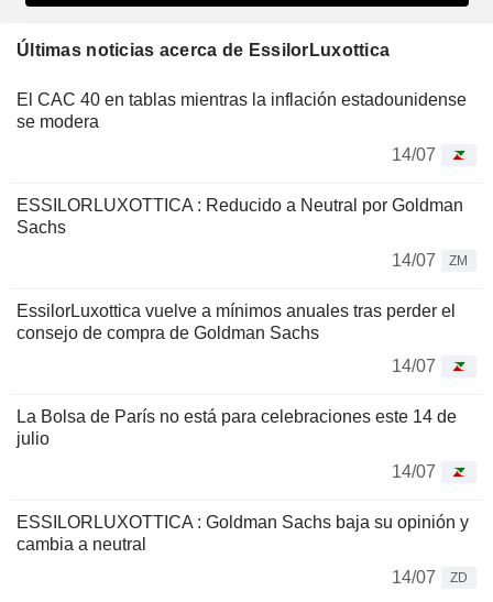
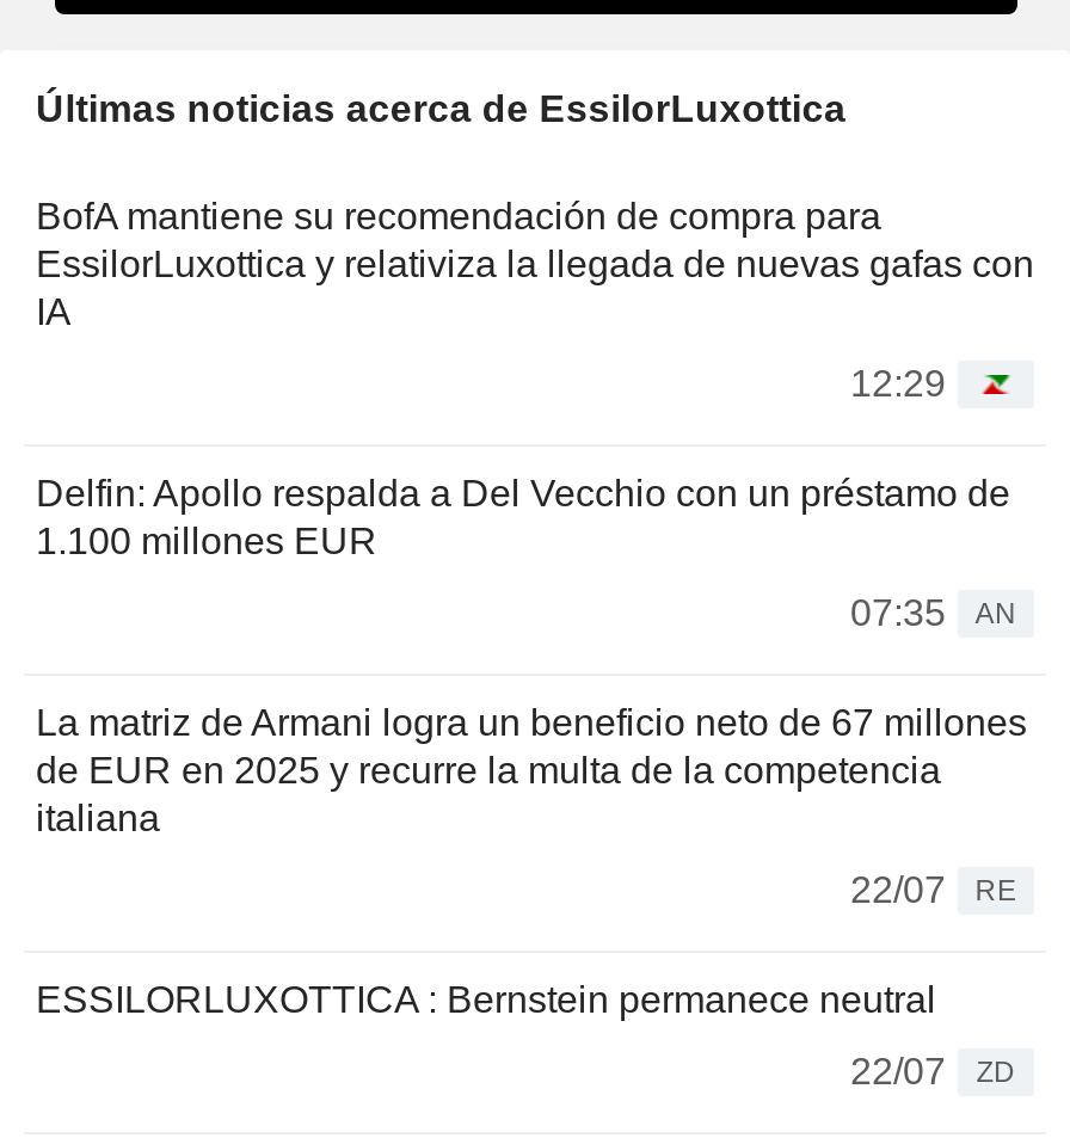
[17,91,469,587] El CAC 40 en tablas mientras la inflación estadounidense | se modera | 14/07 | ESSILORLUXOTTICA : Reducido a Neutral por Goldman | Sachs | 14/07 | ZM | EssilorLuxottica vuelve a mínimos anuales tras perder el | consejo de compra de Goldman Sachs | 14/07 | La Bolsa de París no está para celebraciones este 14 de | julio | 14/07 | ESSILORLUXOTTICA : Goldman Sachs baja su opinión y | cambia a neutral | 14/07 -> [36,197,1034,1092] BofA mantiene su recomendación de compra para | EssilorLuxottica y relativiza la llegada de nuevas gafas con | IA | 12:29 | Delfin: Apollo respalda a Del Vecchio con un préstamo de | 1.100 millones EUR | 07:35 | AN | La matriz de Armani logra un beneficio neto de 67 millones | de EUR en 2025 y recurre la multa de la competencia | italiana | 22/07 | RE | ESSILORLUXOTTICA : Bernstein permanece neutral | 22/07

